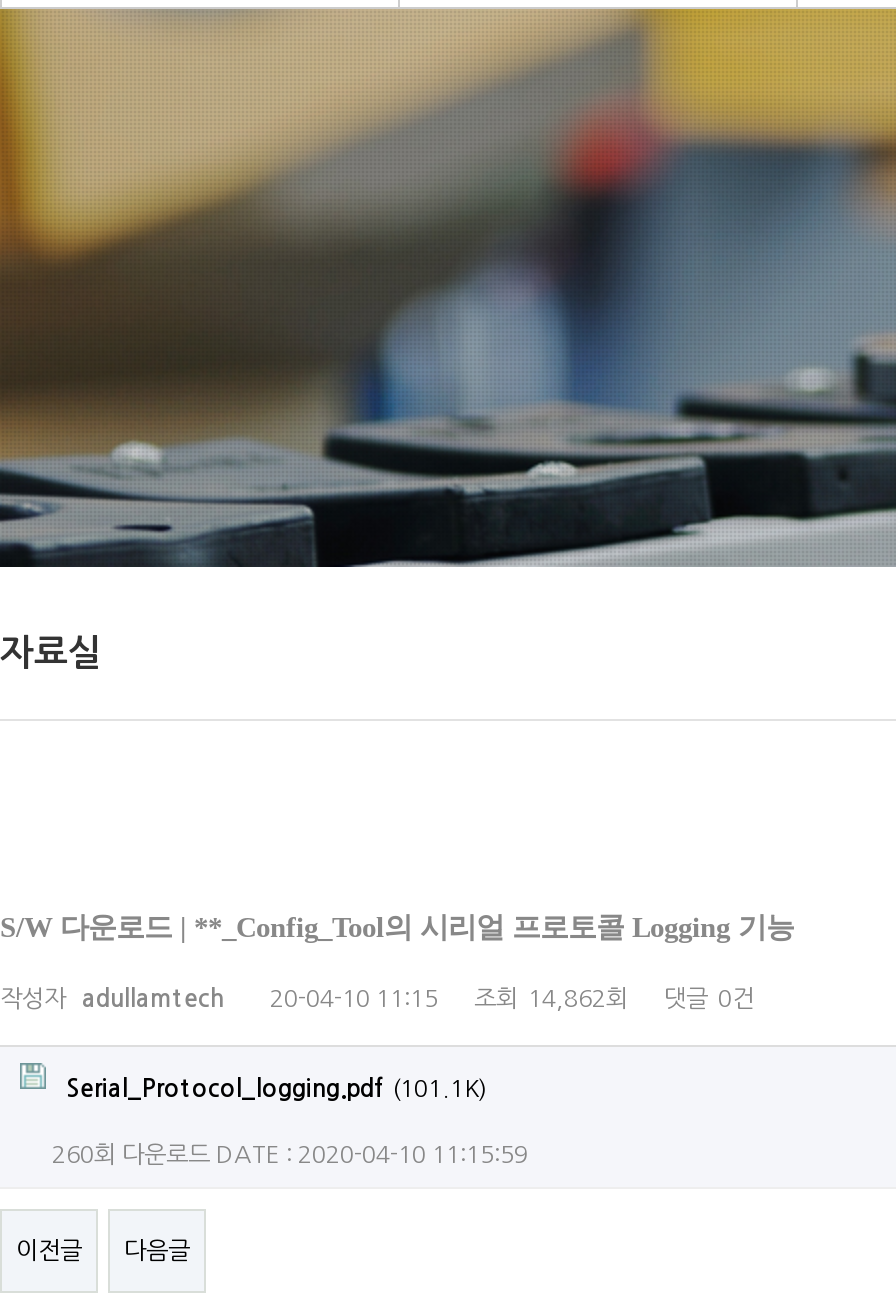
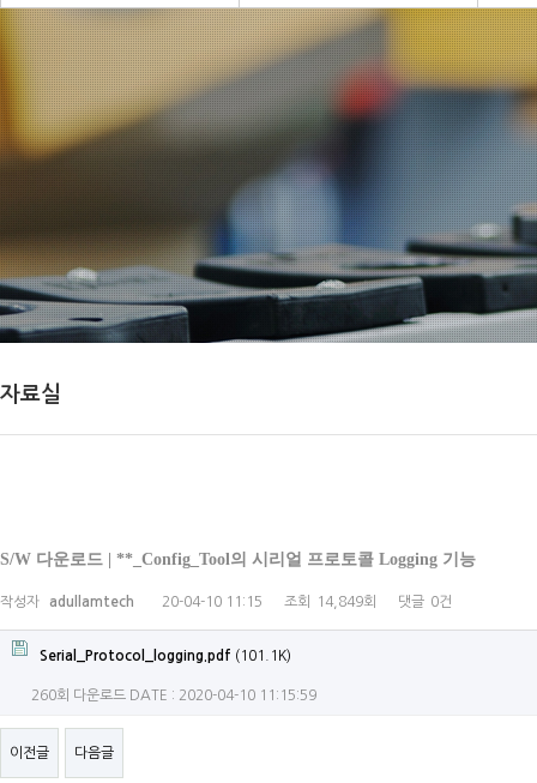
[0,987,754,1011] 작성자 adullamtech 20-04-10 11:15 조회 14,862회 댓글 0건 -> [0,595,452,609] 작성자 adullamtech 20-04-10 11:15 조회 14,849회 댓글 0건

